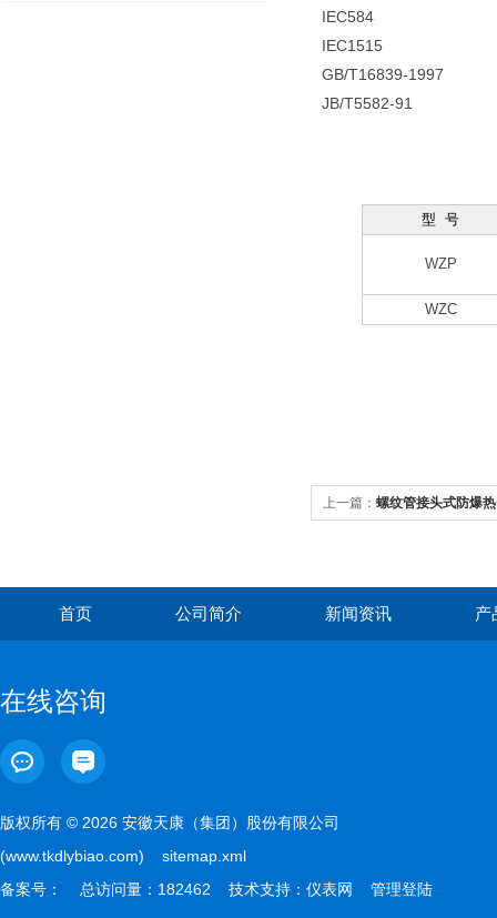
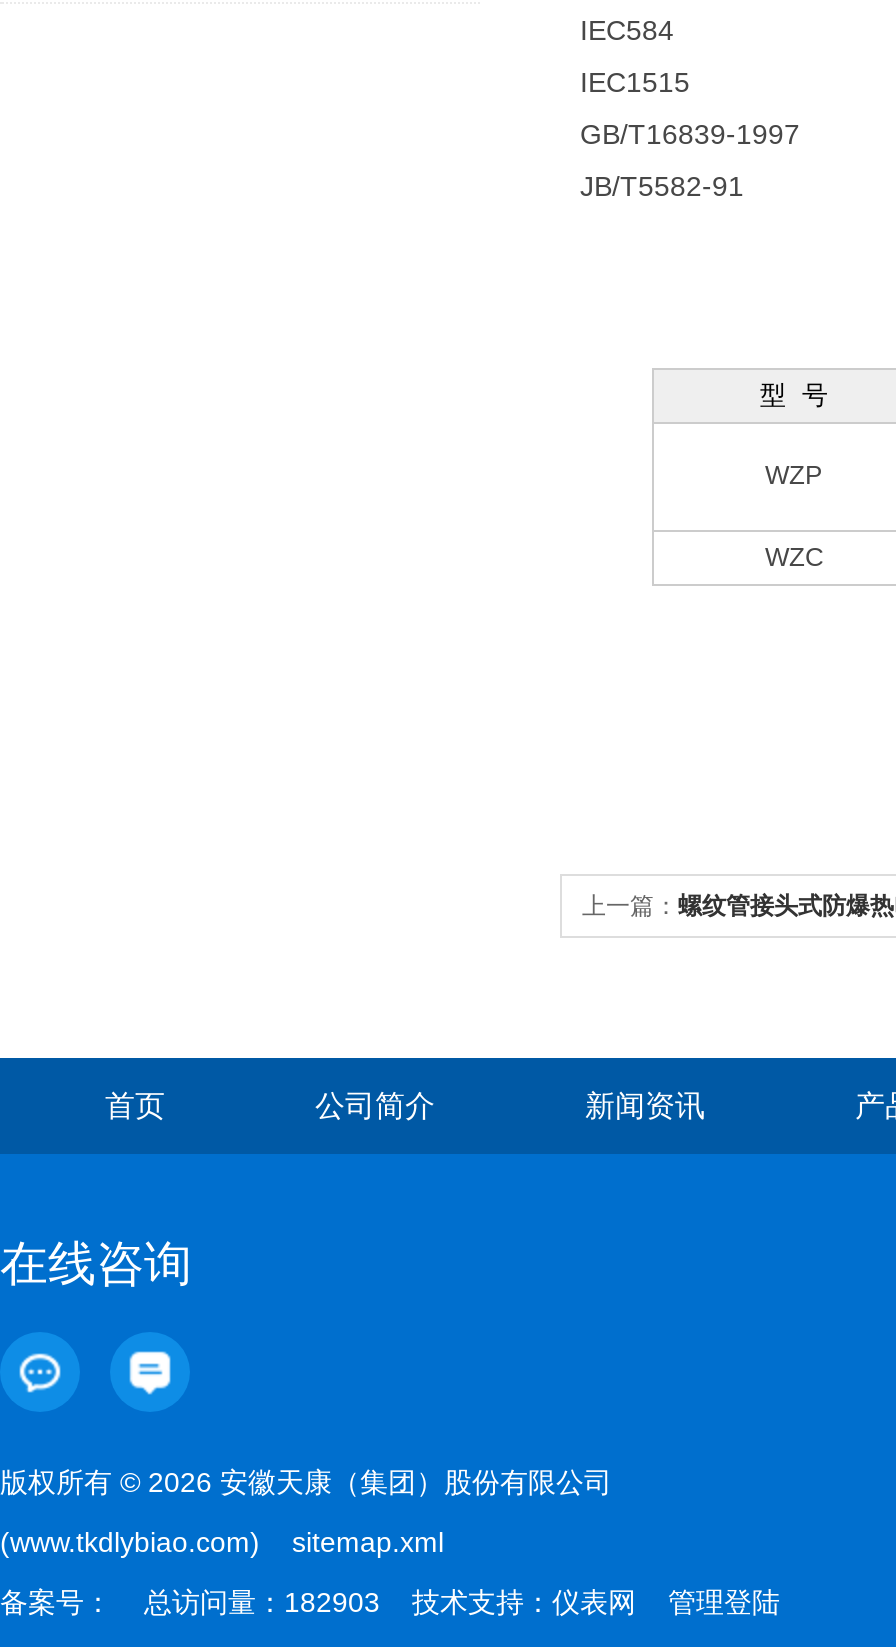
[0,880,353,898] 备案号：总访问量：182462 技术支持：仪表网 -> [0,1586,636,1618] 备案号：总访问量：182903 技术支持：仪表网

